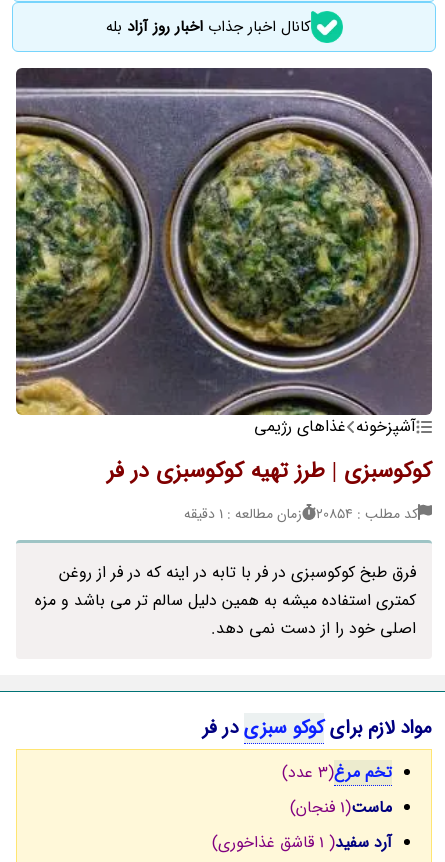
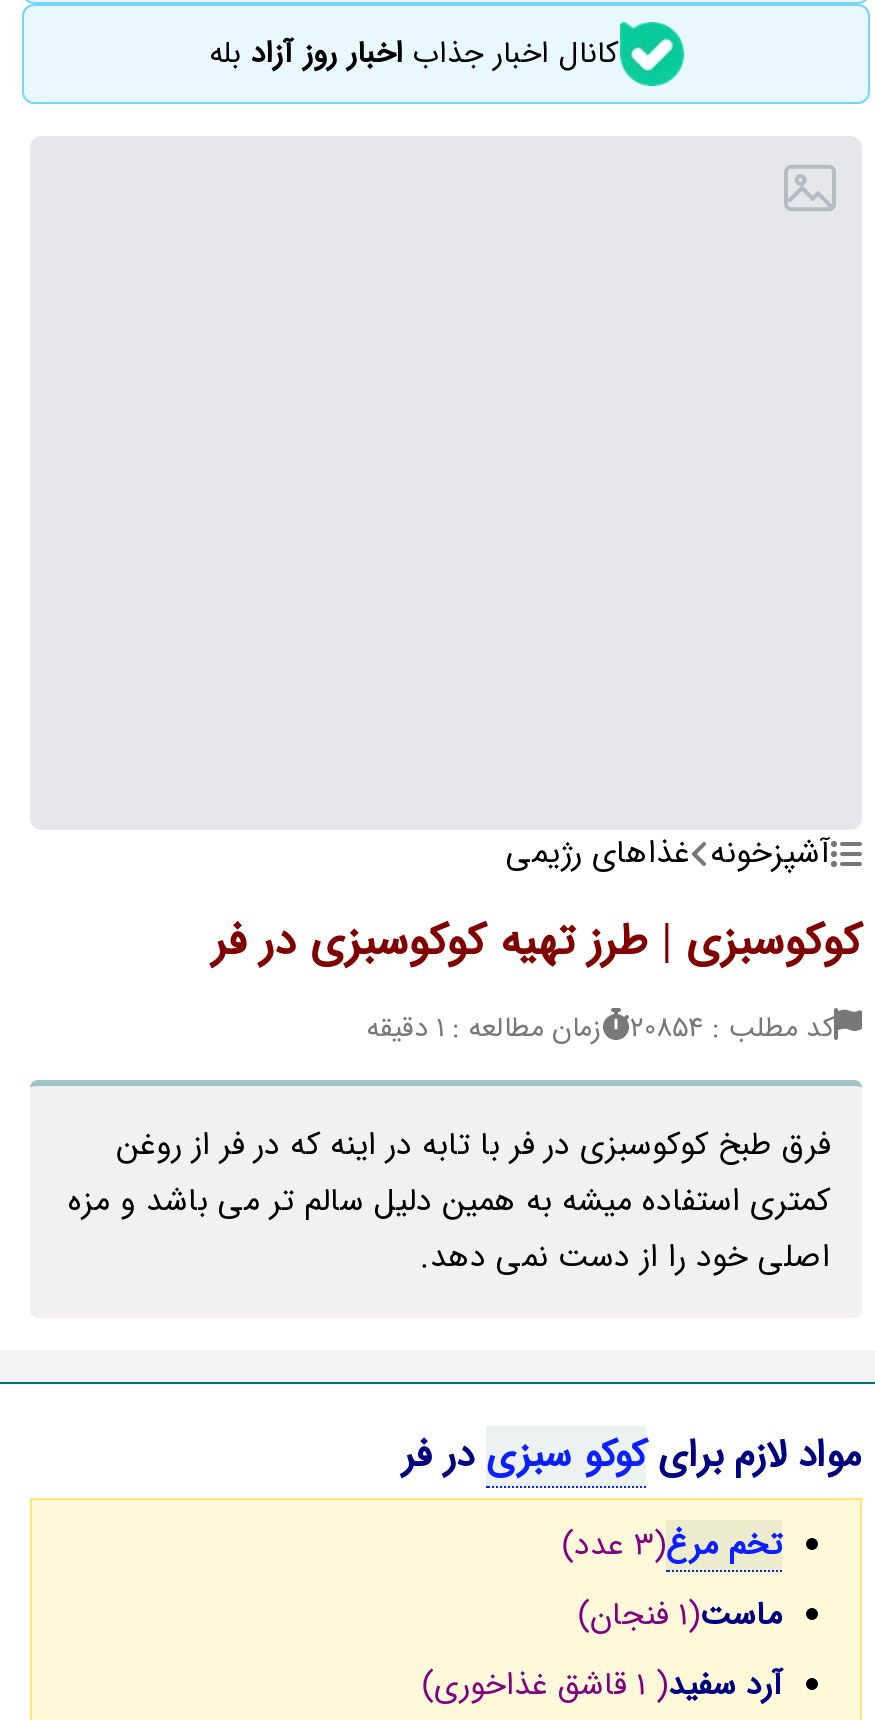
[15,67,433,416] [image] -> none

